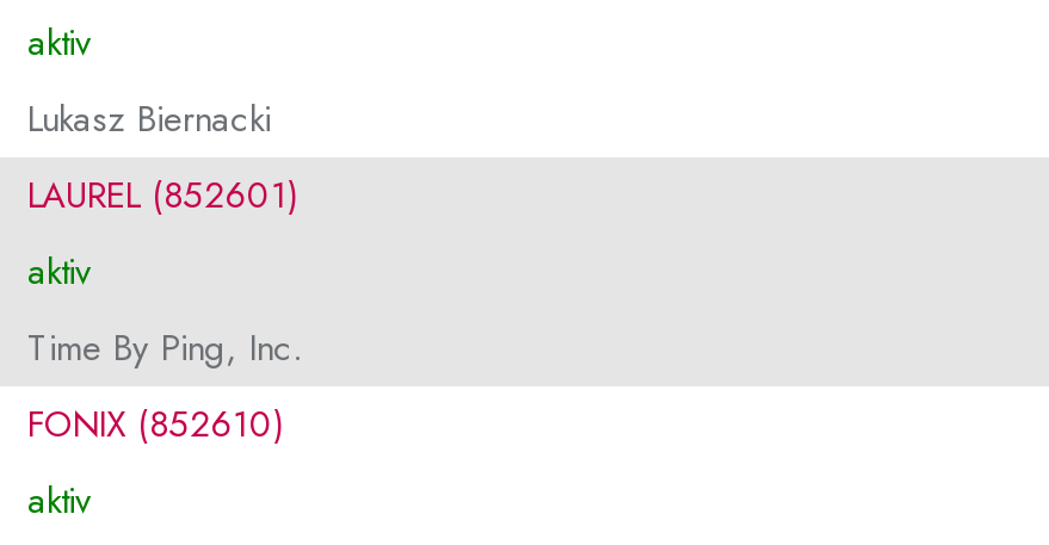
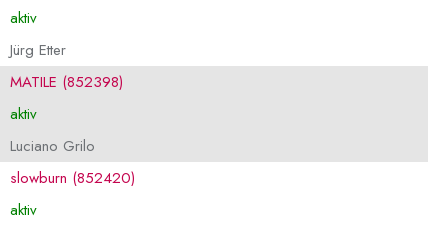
[27,94,271,146] Lukasz Biernacki -> [10,39,66,61] Jürg Etter
[27,170,297,223] LAUREL (852601) -> [10,71,123,93] MATILE (852398)
[27,323,302,375] Time By Ping, Inc. -> [10,135,95,157] Luciano Grilo
[27,399,283,452] FONIX (852610) -> [10,167,135,189] slowburn (852420)

